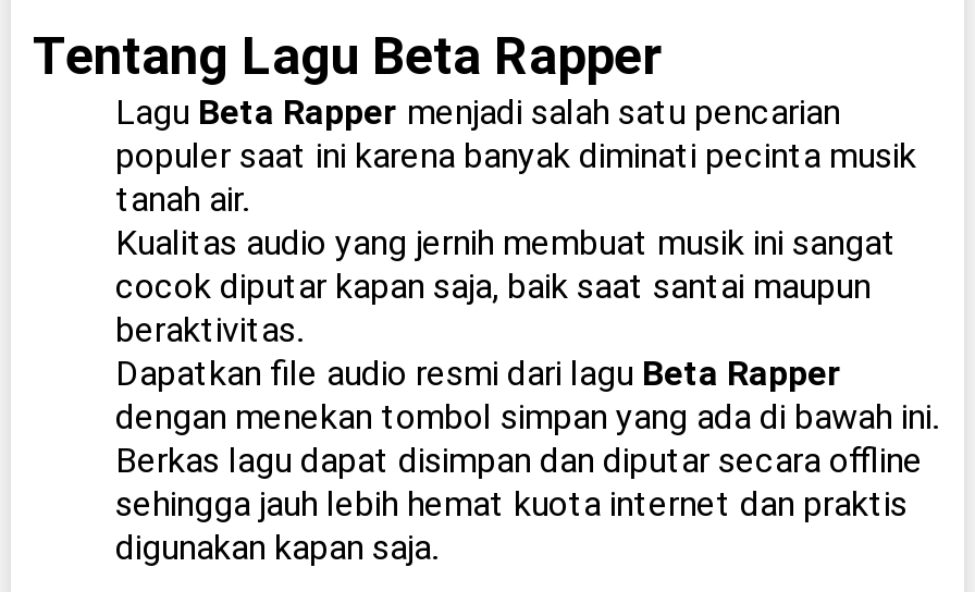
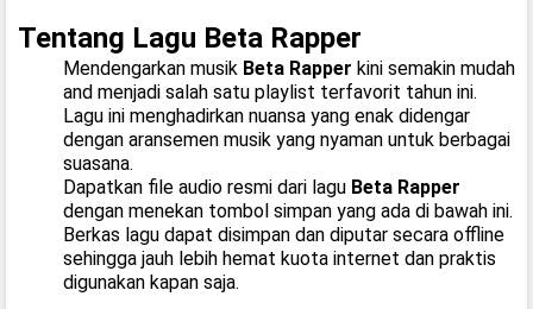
[115,91,916,350] Lagu Beta Rapper menjadi salah satu pencarian | populer saat ini karena banyak diminati pecinta musik | tanah air. | Kualitas audio yang jernih membuat musik ini sangat | cocok diputar kapan saja, baik saat santai maupun | beraktivitas. -> [63,57,515,175] Mendengarkan musik Beta Rapper kini semakin mudah | and menjadi salah satu playlist terfavorit tahun ini. | Lagu ini menghadirkan nuansa yang enak didengar | dengan aransemen musik yang nyaman untuk berbagai | suasana.

